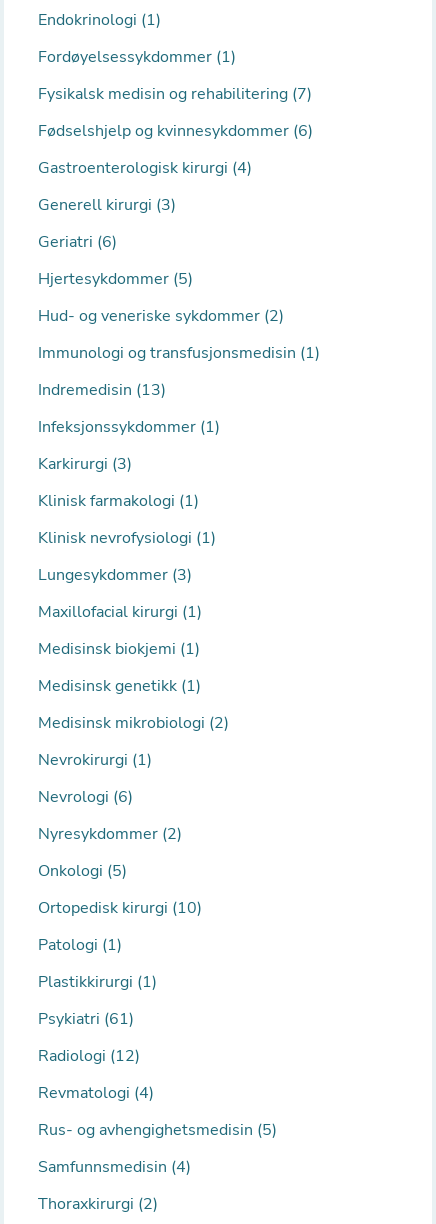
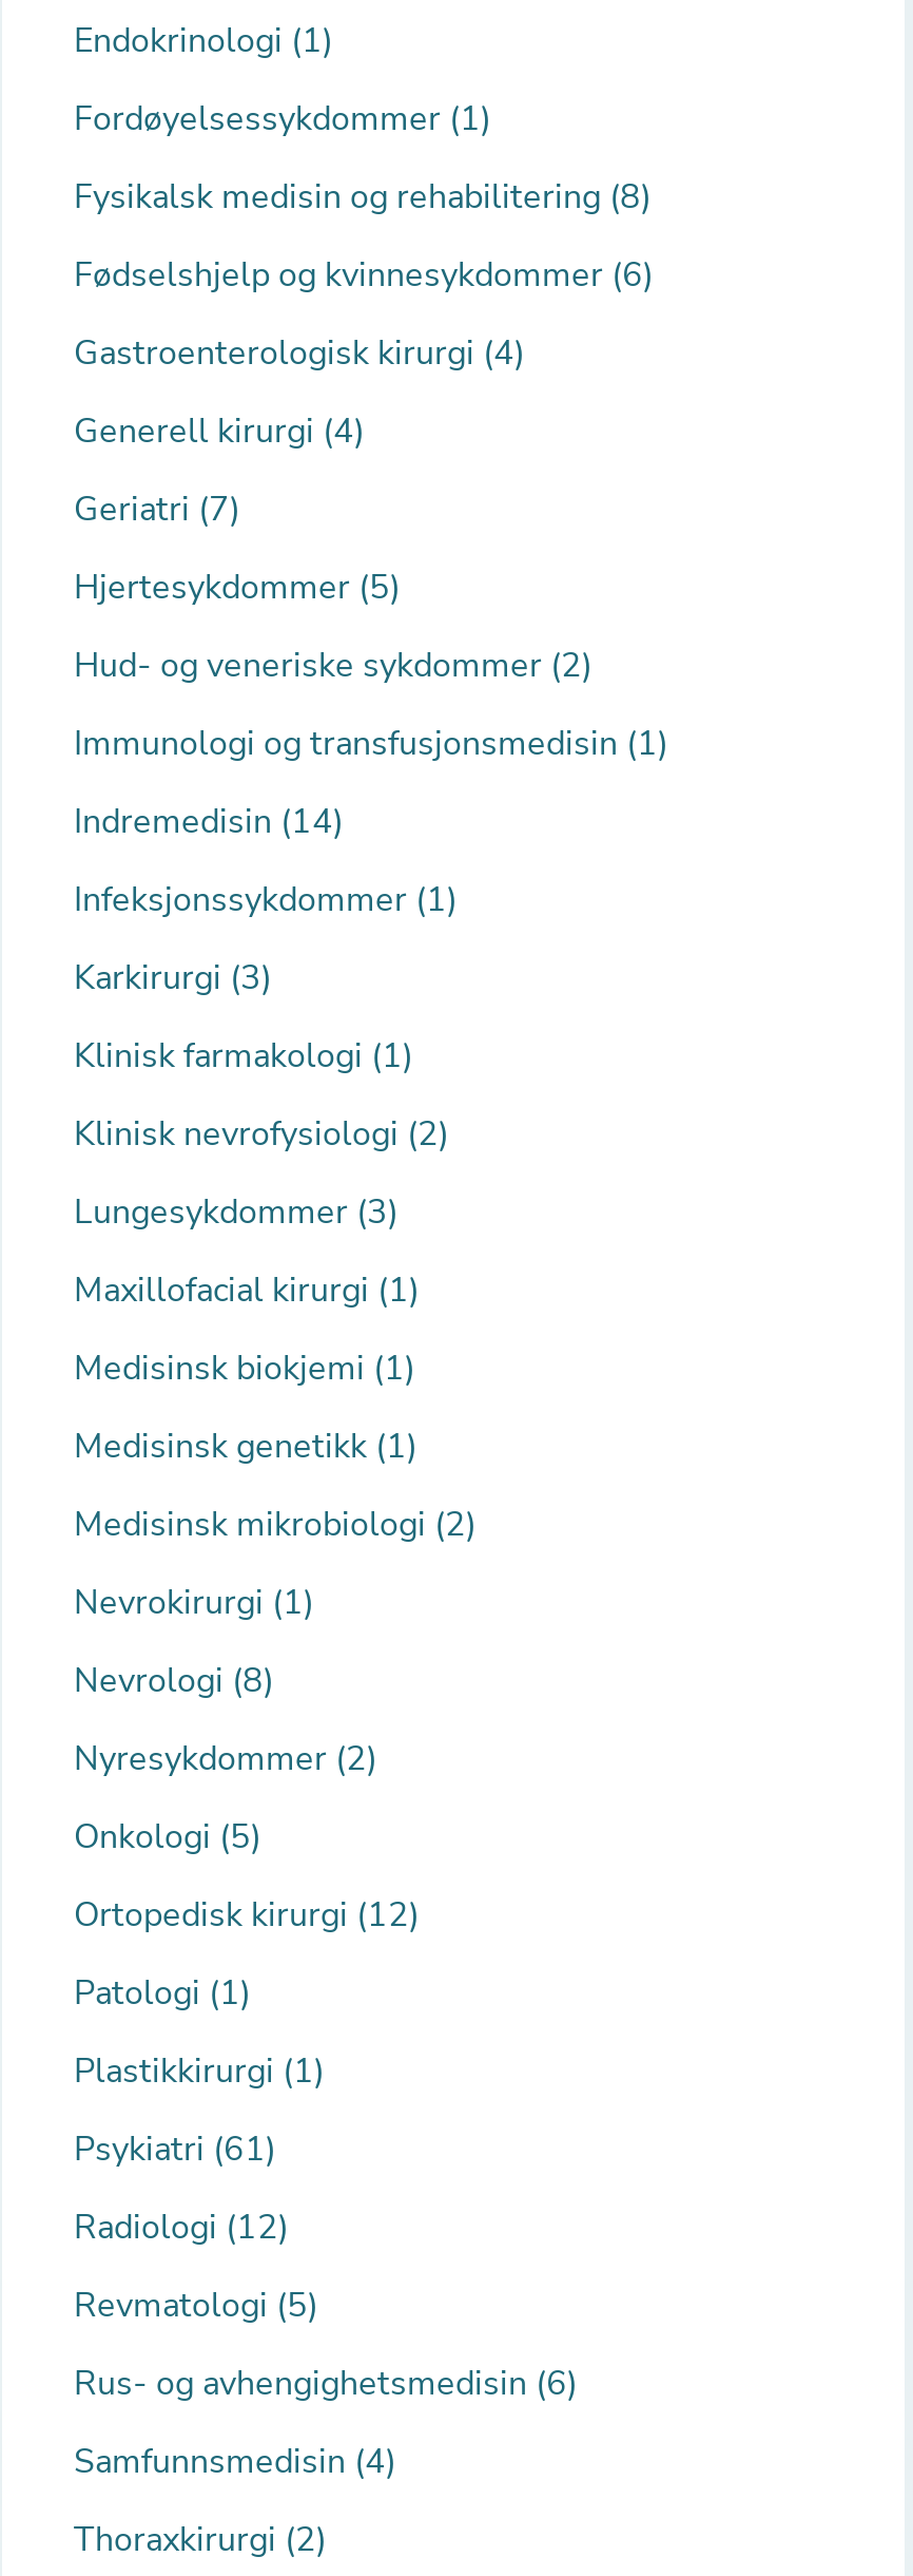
[38,83,312,105] Fysikalsk medisin og rehabilitering (7) -> [74,174,652,220] Fysikalsk medisin og rehabilitering (8)
[38,194,176,216] Generell kirurgi (3) -> [74,408,365,455] Generell kirurgi (4)
[38,231,117,253] Geriatri (6) -> [74,486,240,533] Geriatri (7)
[38,379,166,401] Indremedisin (13) -> [74,799,344,845] Indremedisin (14)
[38,527,216,549] Klinisk nevrofysiologi (1) -> [74,1111,449,1157] Klinisk nevrofysiologi (2)
[38,786,133,808] Nevrologi (6) -> [74,1658,274,1704] Nevrologi (8)
[38,897,202,919] Ortopedisk kirurgi (10) -> [74,1892,420,1938] Ortopedisk kirurgi (12)
[38,1082,154,1104] Revmatologi (4) -> [74,2282,318,2329] Revmatologi (5)
[38,1119,277,1141] Rus- og avhengighetsmedisin (5) -> [74,2361,578,2407] Rus- og avhengighetsmedisin (6)

